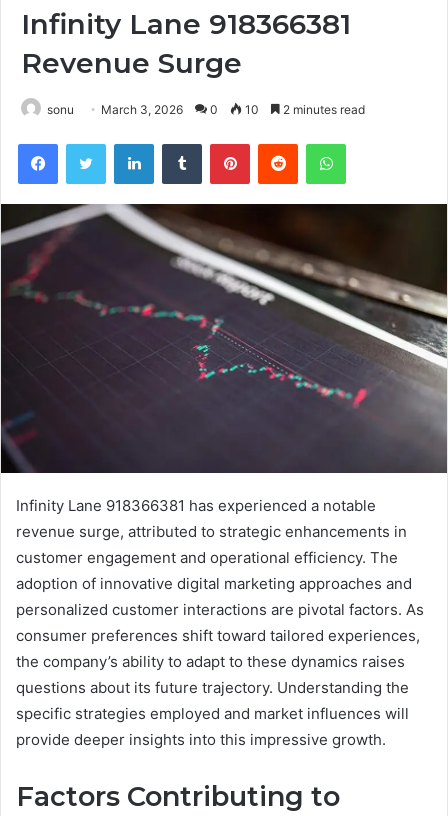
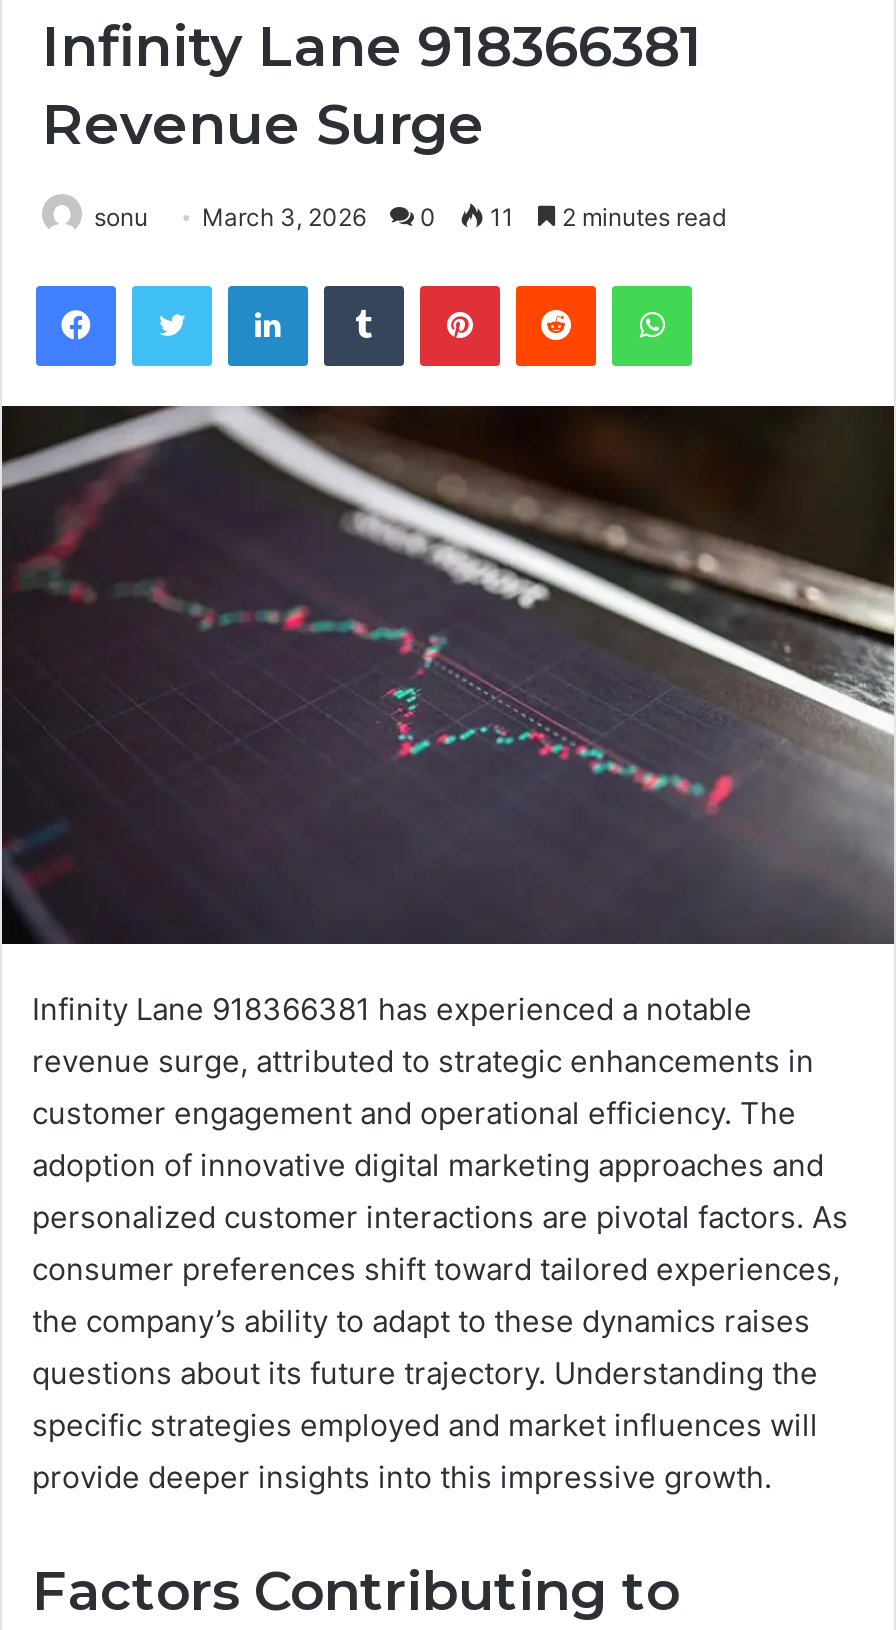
[47,102,365,117] sonu March 3, 2026 0 10 2 minutes read -> [94,202,726,232] sonu March 3, 2026 0 11 2 minutes read

